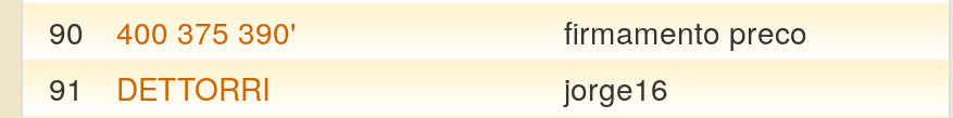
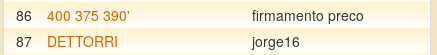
[49,10,297,53] 90 400 375 390' -> [16,5,130,25] 86 400 375 390'
[49,66,271,109] 91 DETTORRI -> [16,31,118,51] 87 DETTORRI

